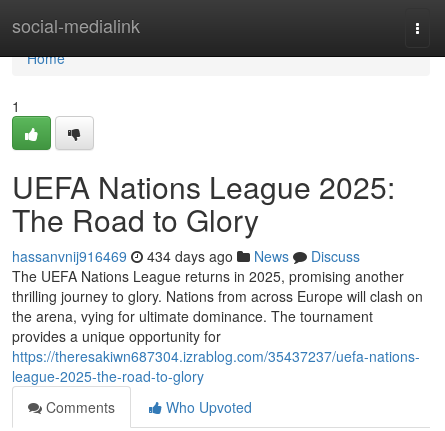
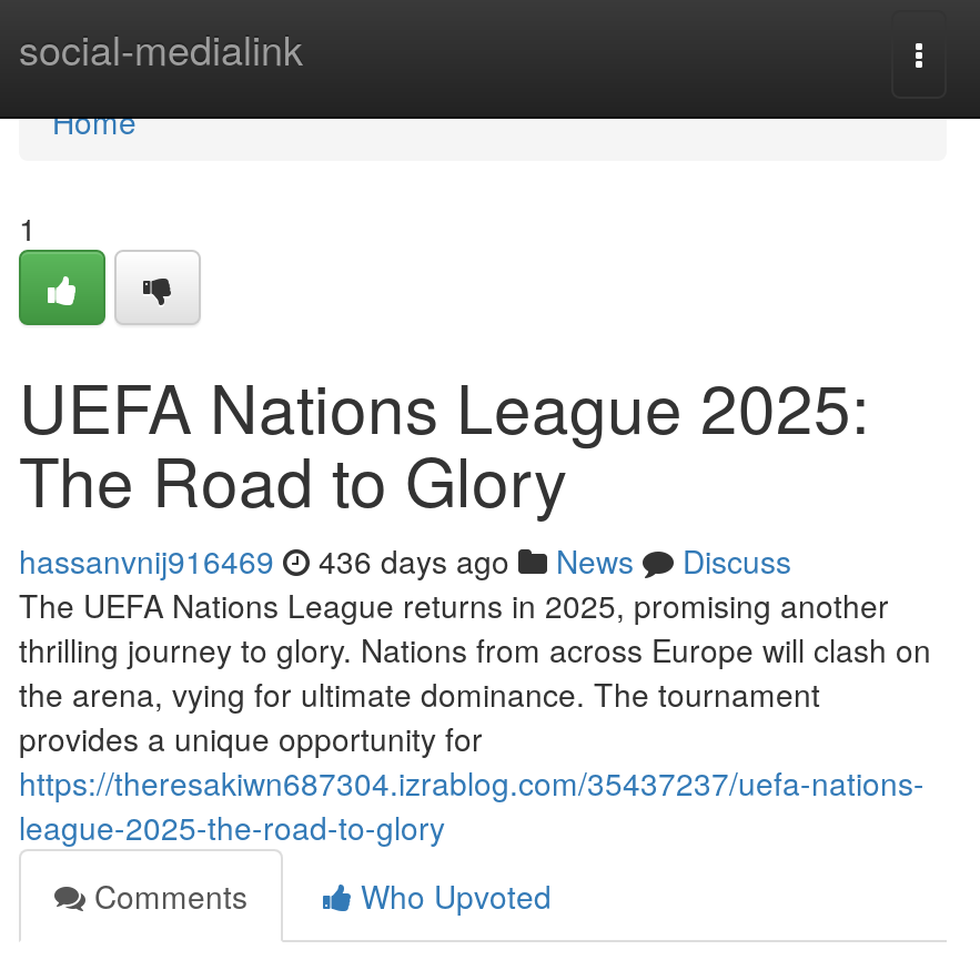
[12,246,360,266] hassanvnij916469 434 days ago News Discuss -> [19,538,791,583] hassanvnij916469 436 days ago News Discuss

